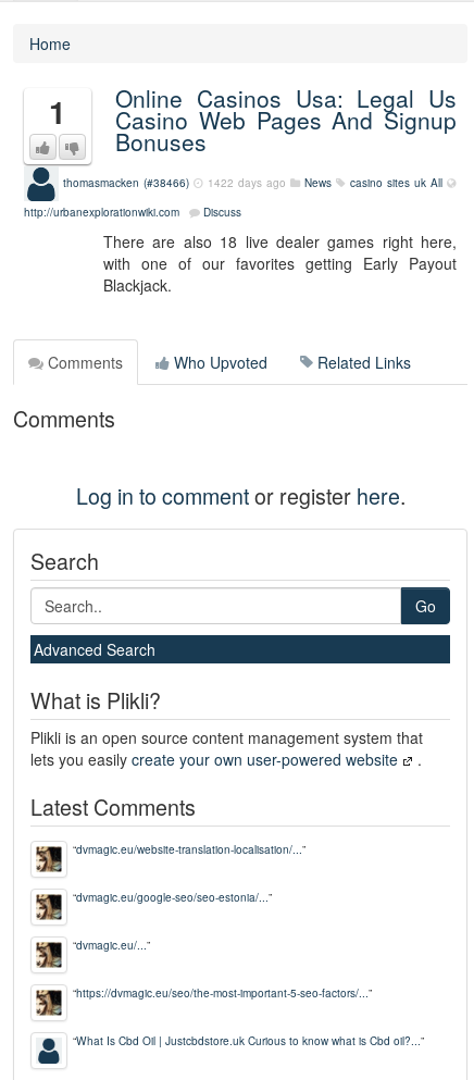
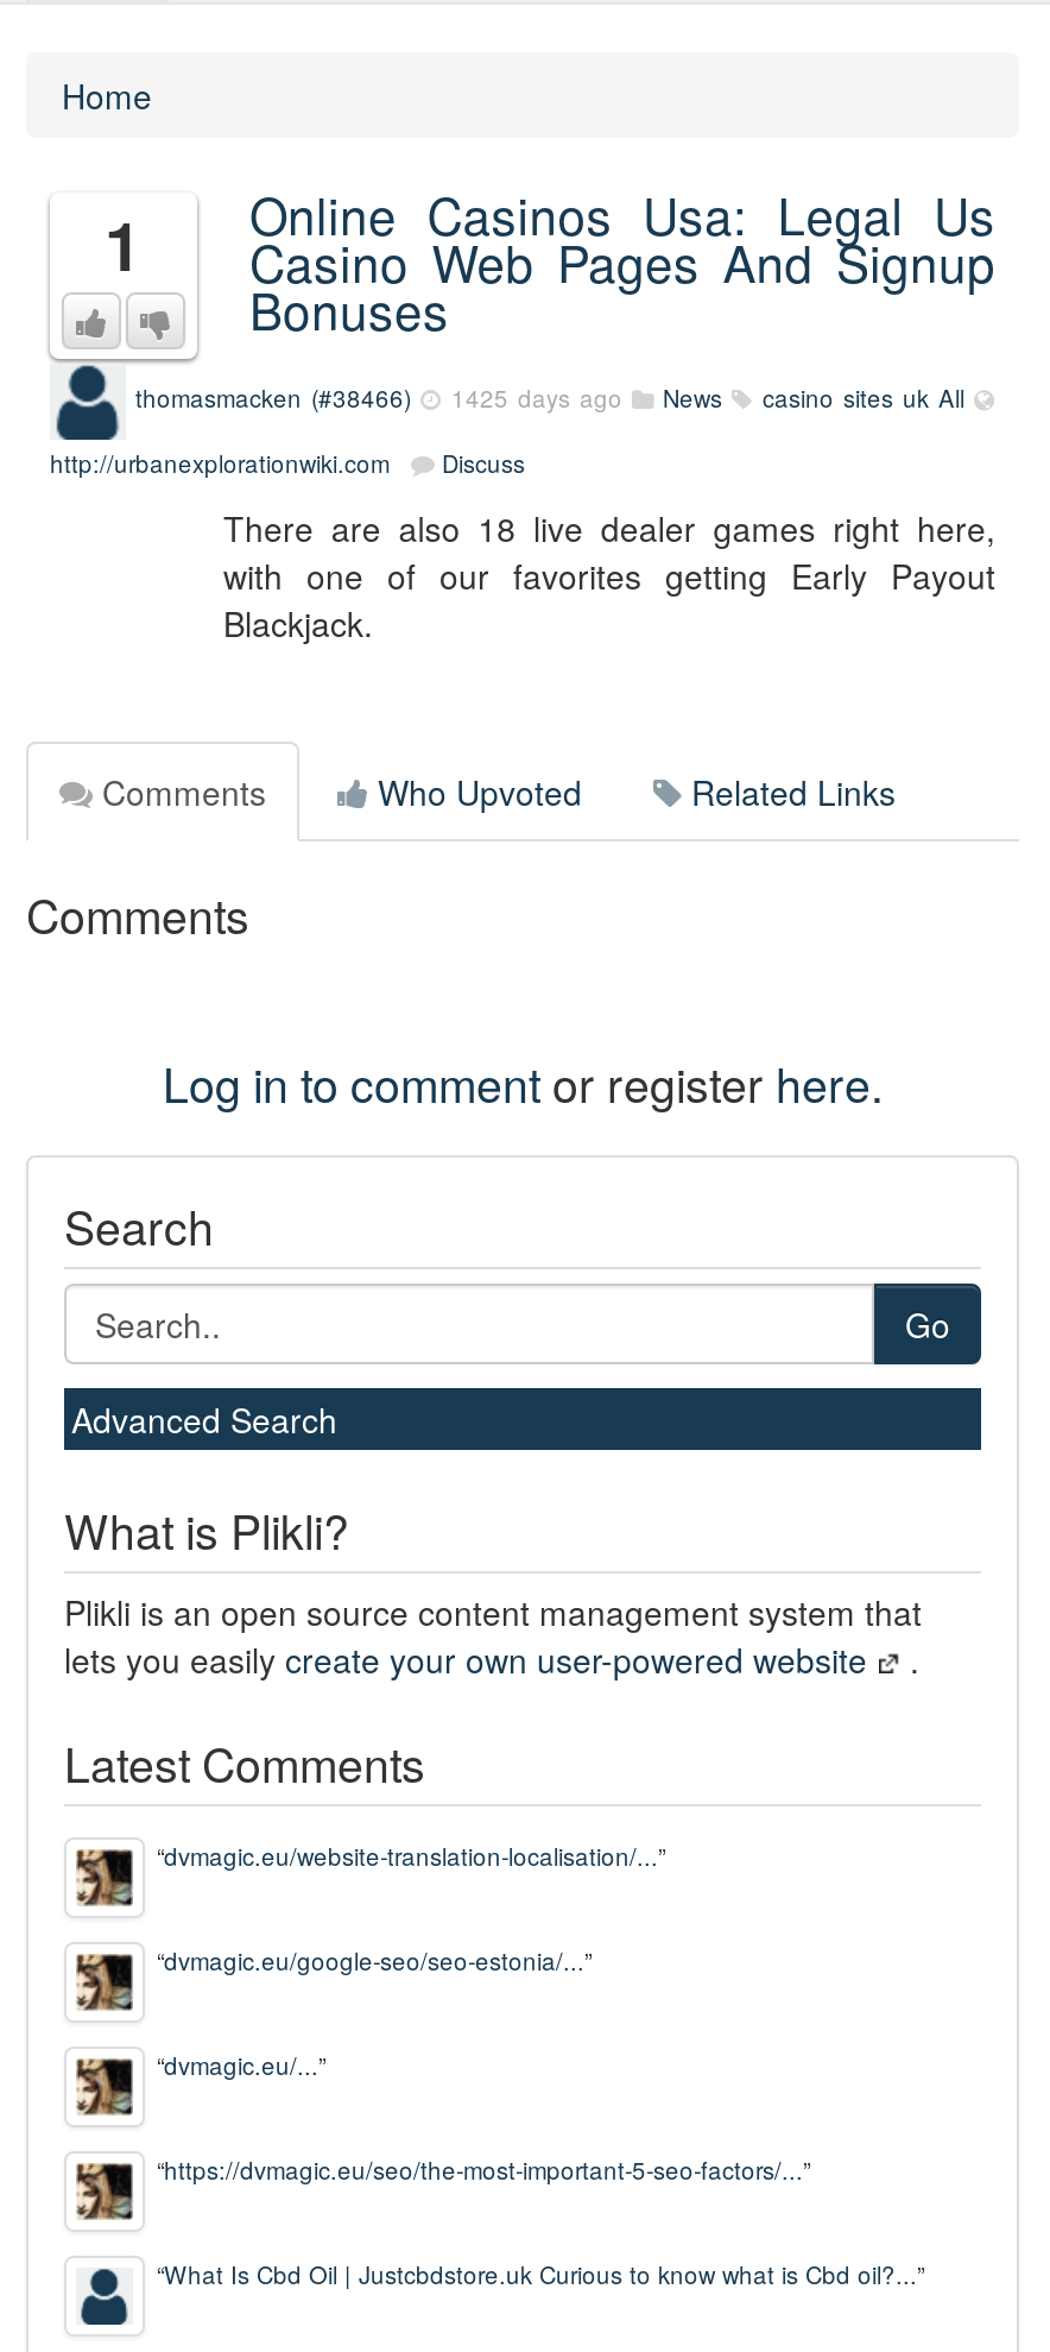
[63,175,442,190] thomasmacken (#38466) 1422 days ago News casino sites uk All -> [135,382,964,415] thomasmacken (#38466) 1425 days ago News casino sites uk All

